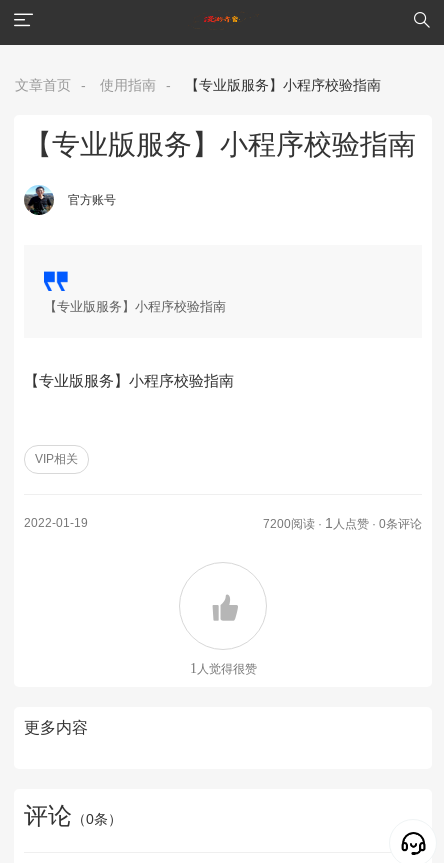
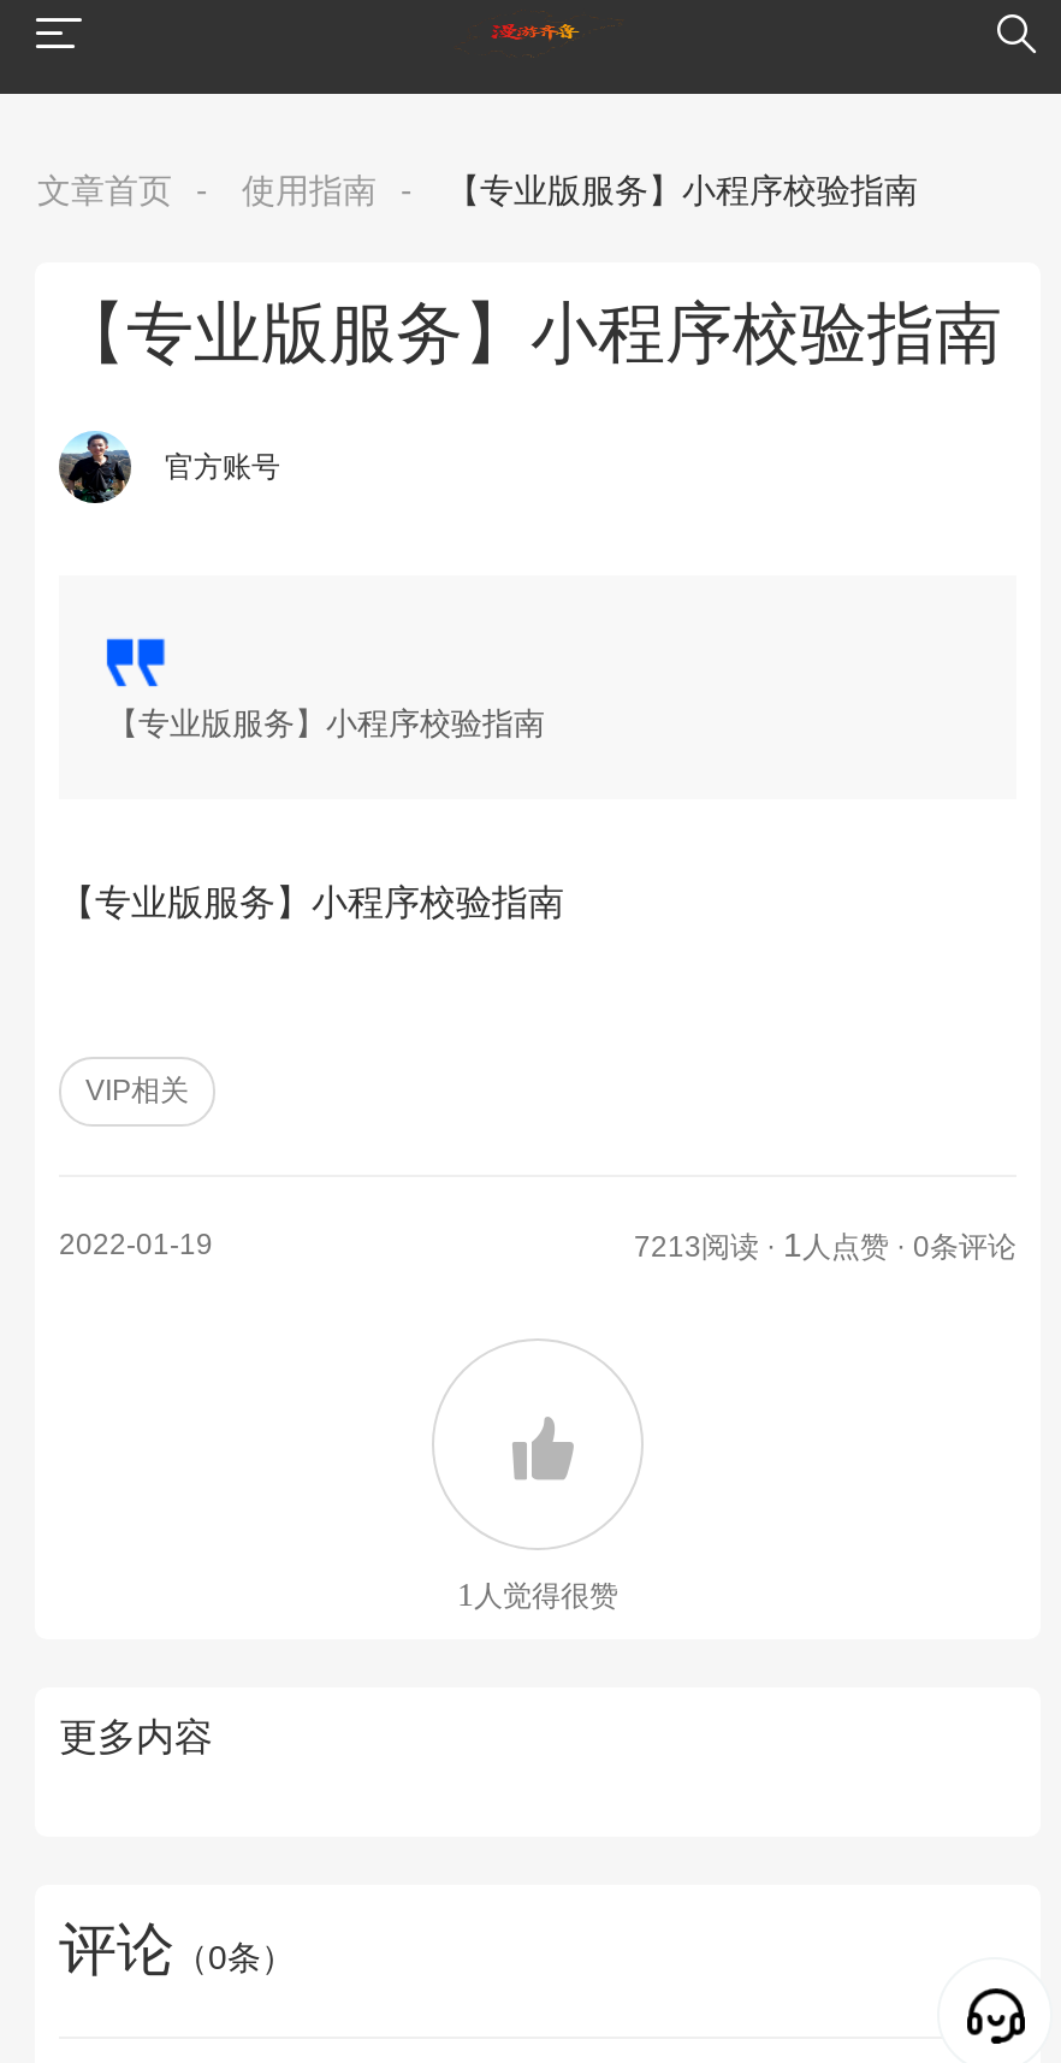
[263,515,422,531] 7200阅读 · 1人点赞 · 0条评论 -> [634,1225,1016,1264] 7213阅读 · 1人点赞 · 0条评论

